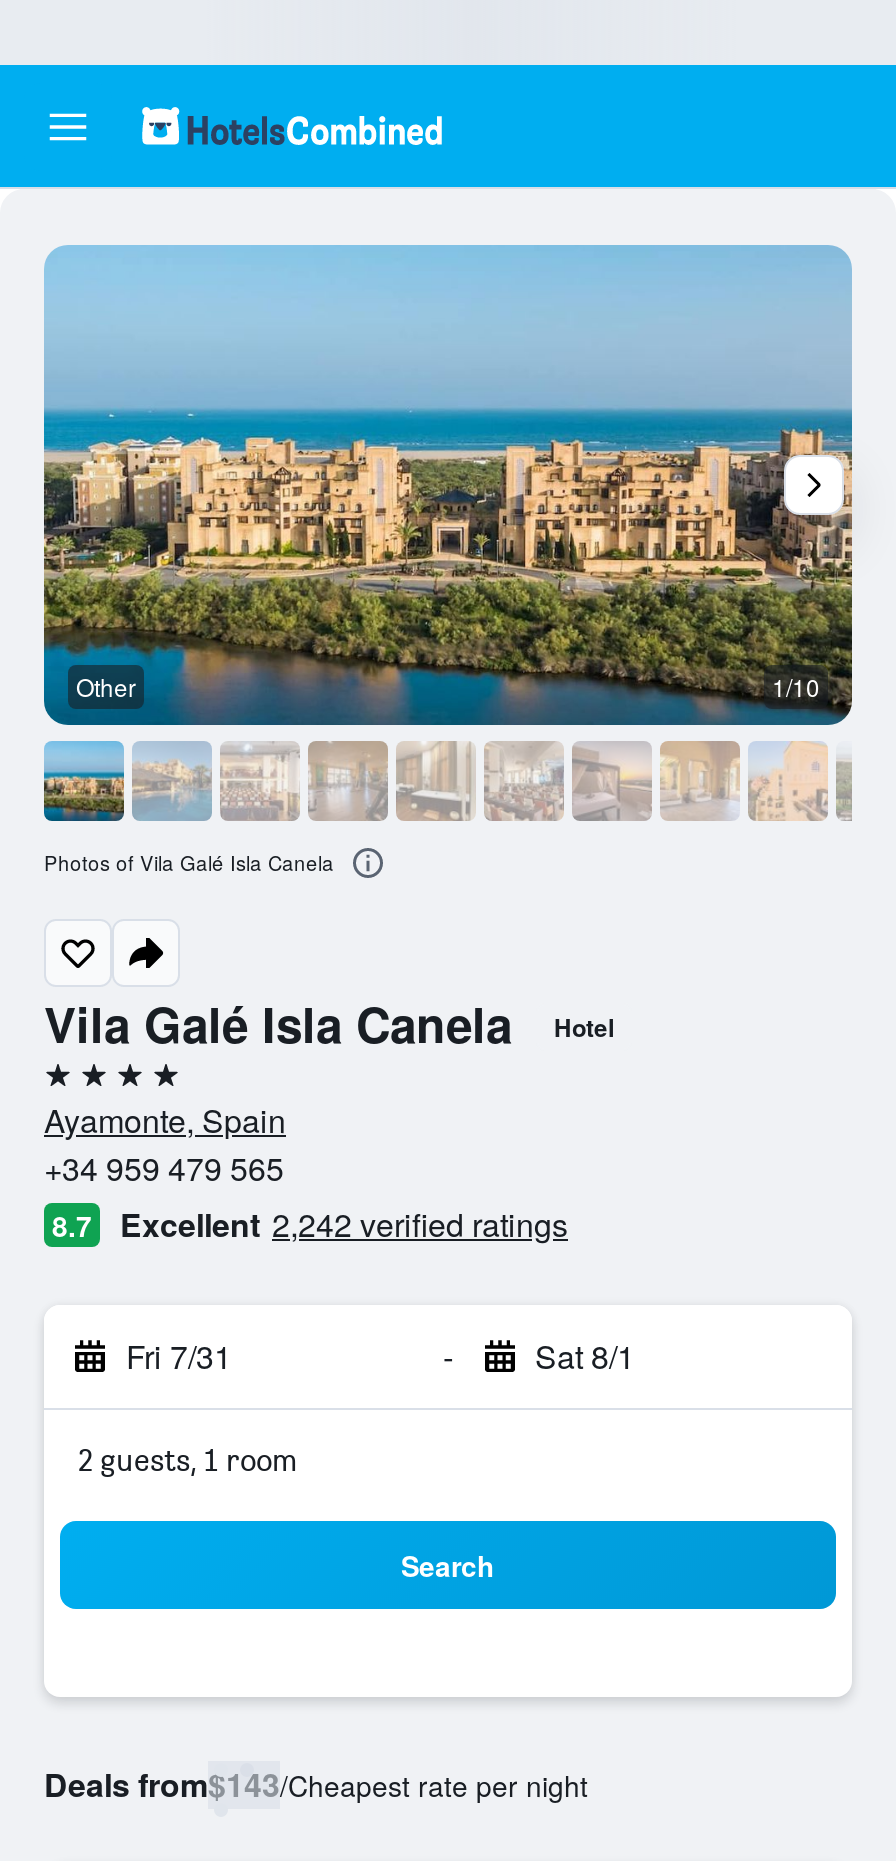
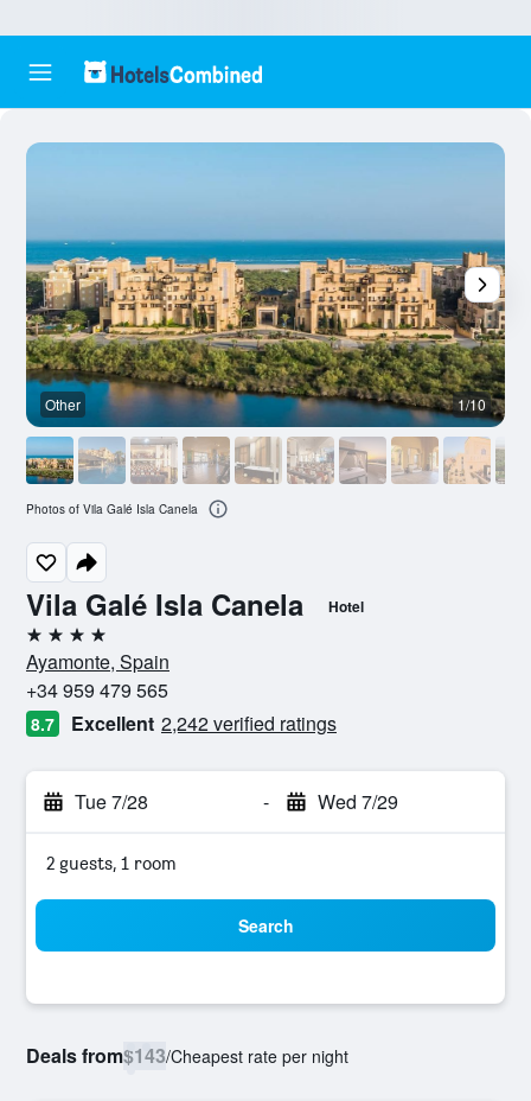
[126,1333,232,1379] Fri 7/31 -> [75,788,148,815] Tue 7/28
[535,1333,635,1379] Sat 8/1 -> [317,788,398,815] Wed 7/29

